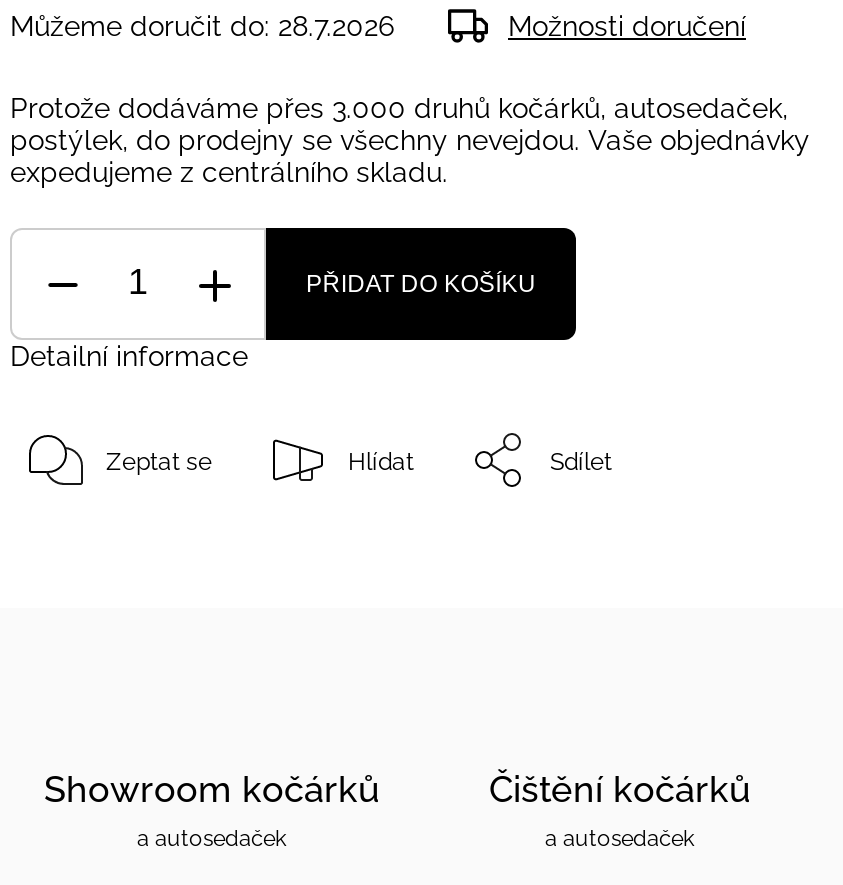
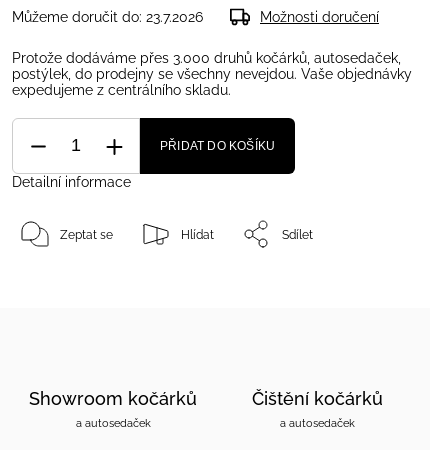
[10,9,394,41] Můžeme doručit do: 28.7.2026 -> [12,8,203,24] Můžeme doručit do: 23.7.2026

